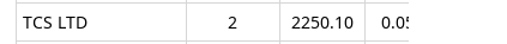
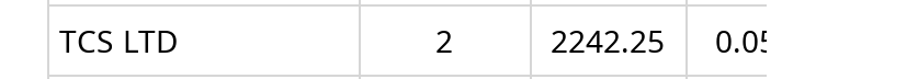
[291,10,353,33] 2250.10 -> [551,19,665,61] 2242.25

